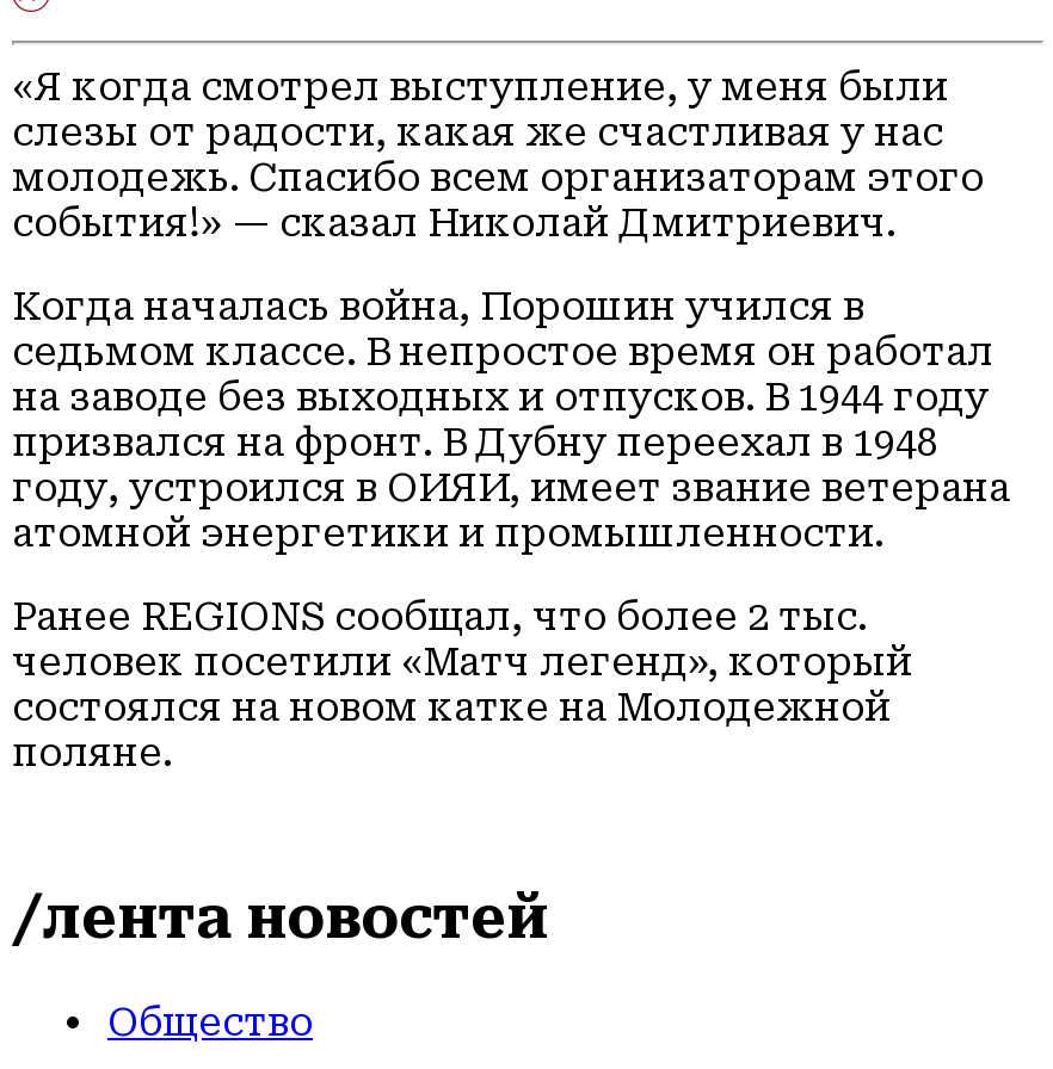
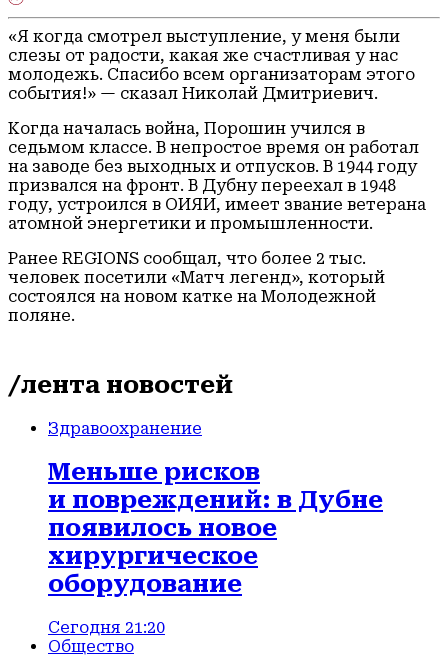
none -> [48,419,383,636] Здравоохранение | Меньше рисков | и повреждений: в Дубне | появилось новое | хирургическое | оборудование | Сегодня 21:20

